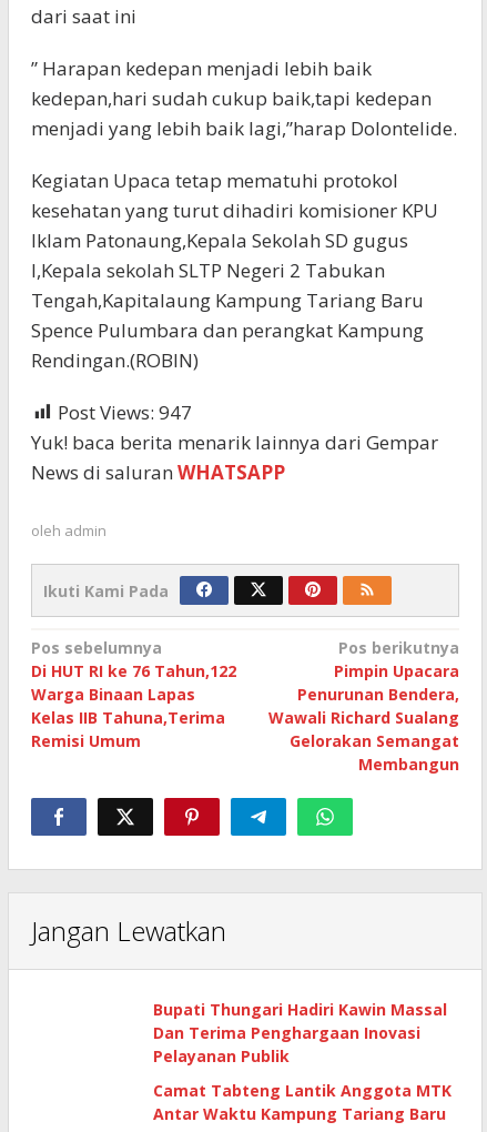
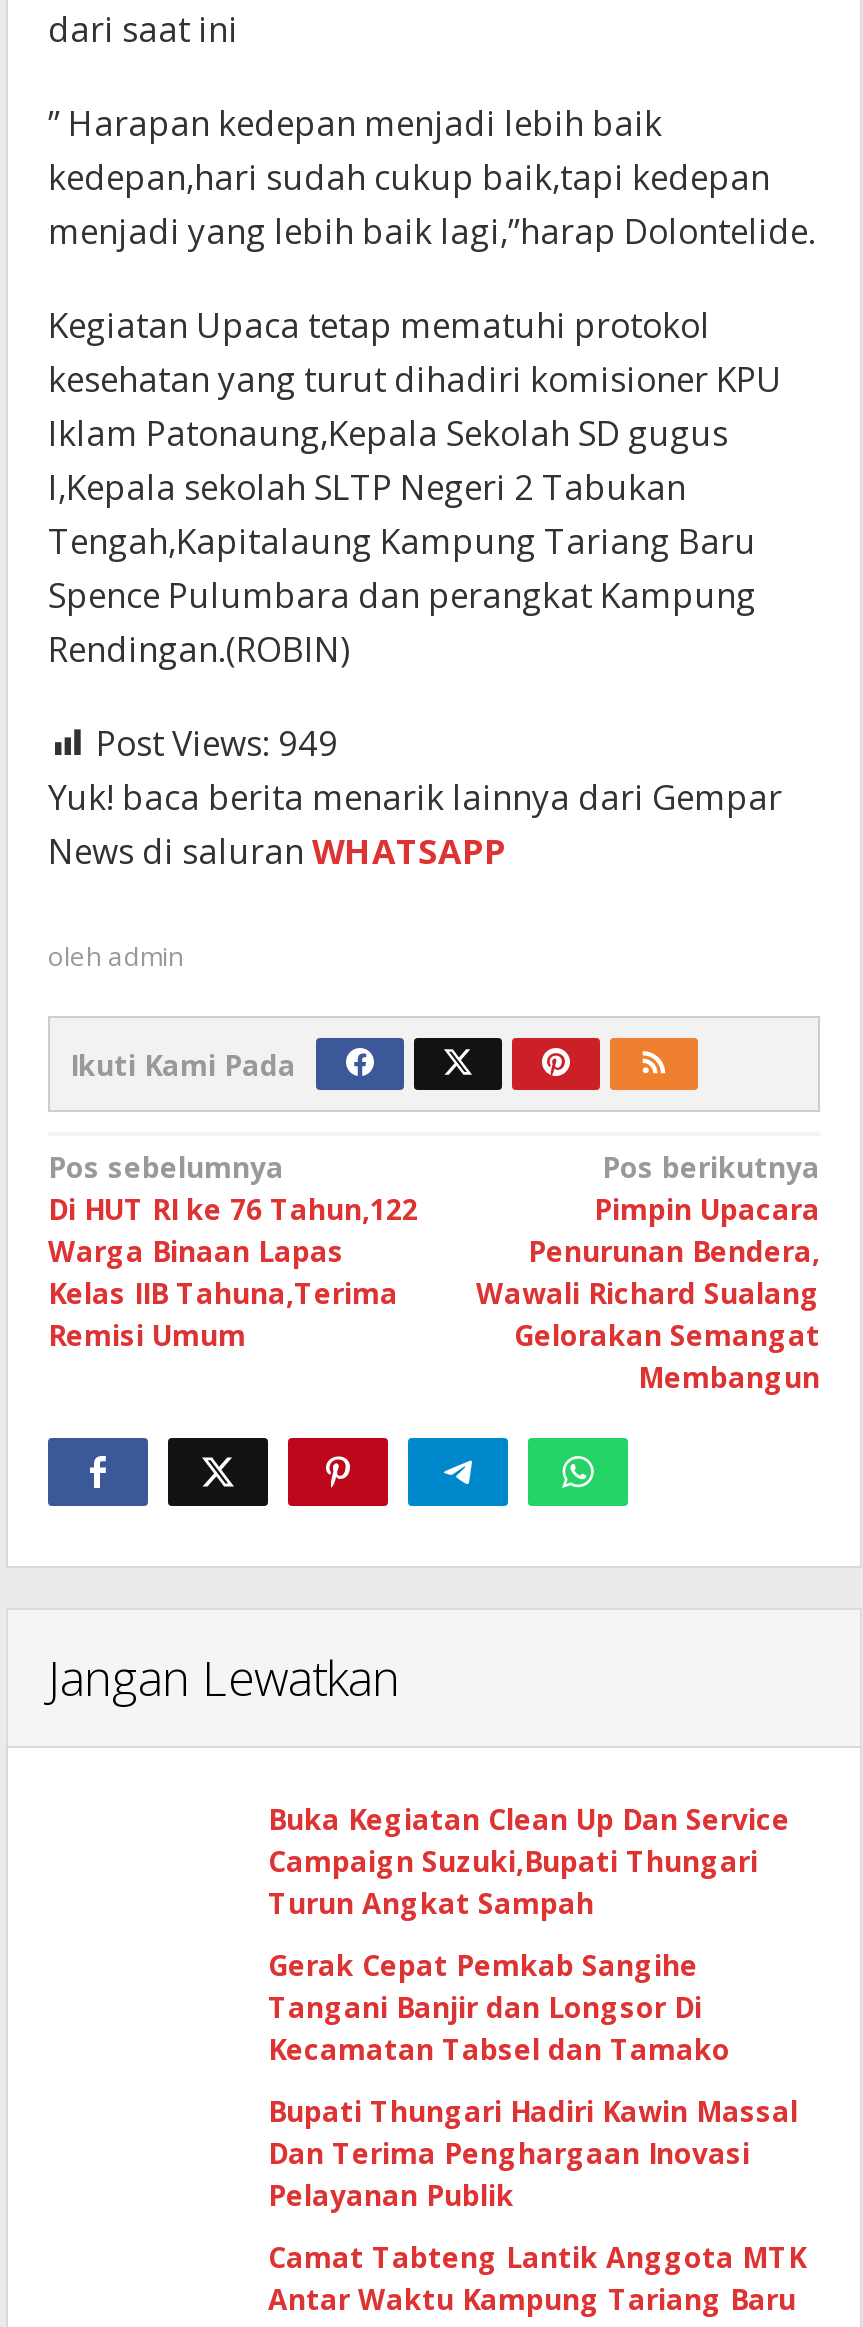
[58,399,192,425] Post Views: 947 -> [96,720,338,766] Post Views: 949
none -> [268,1800,790,2068] Buka Kegiatan Clean Up Dan Service | Campaign Suzuki,Bupati Thungari | Turun Angkat Sampah | Gerak Cepat Pemkab Sangihe | Tangani Banjir dan Longsor Di | Kecamatan Tabsel dan Tamako

